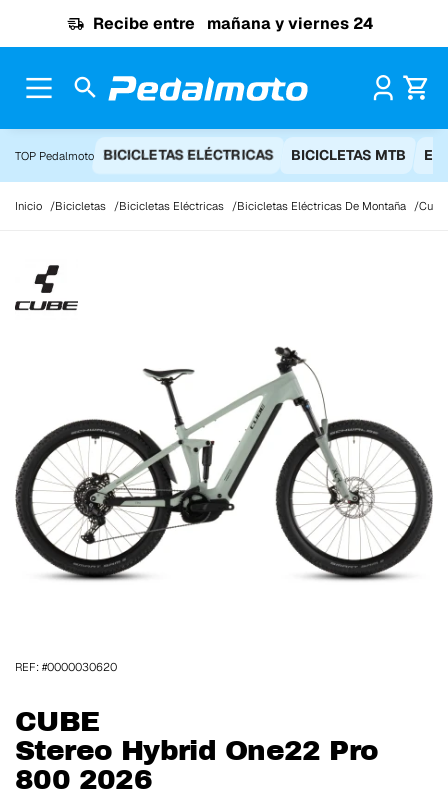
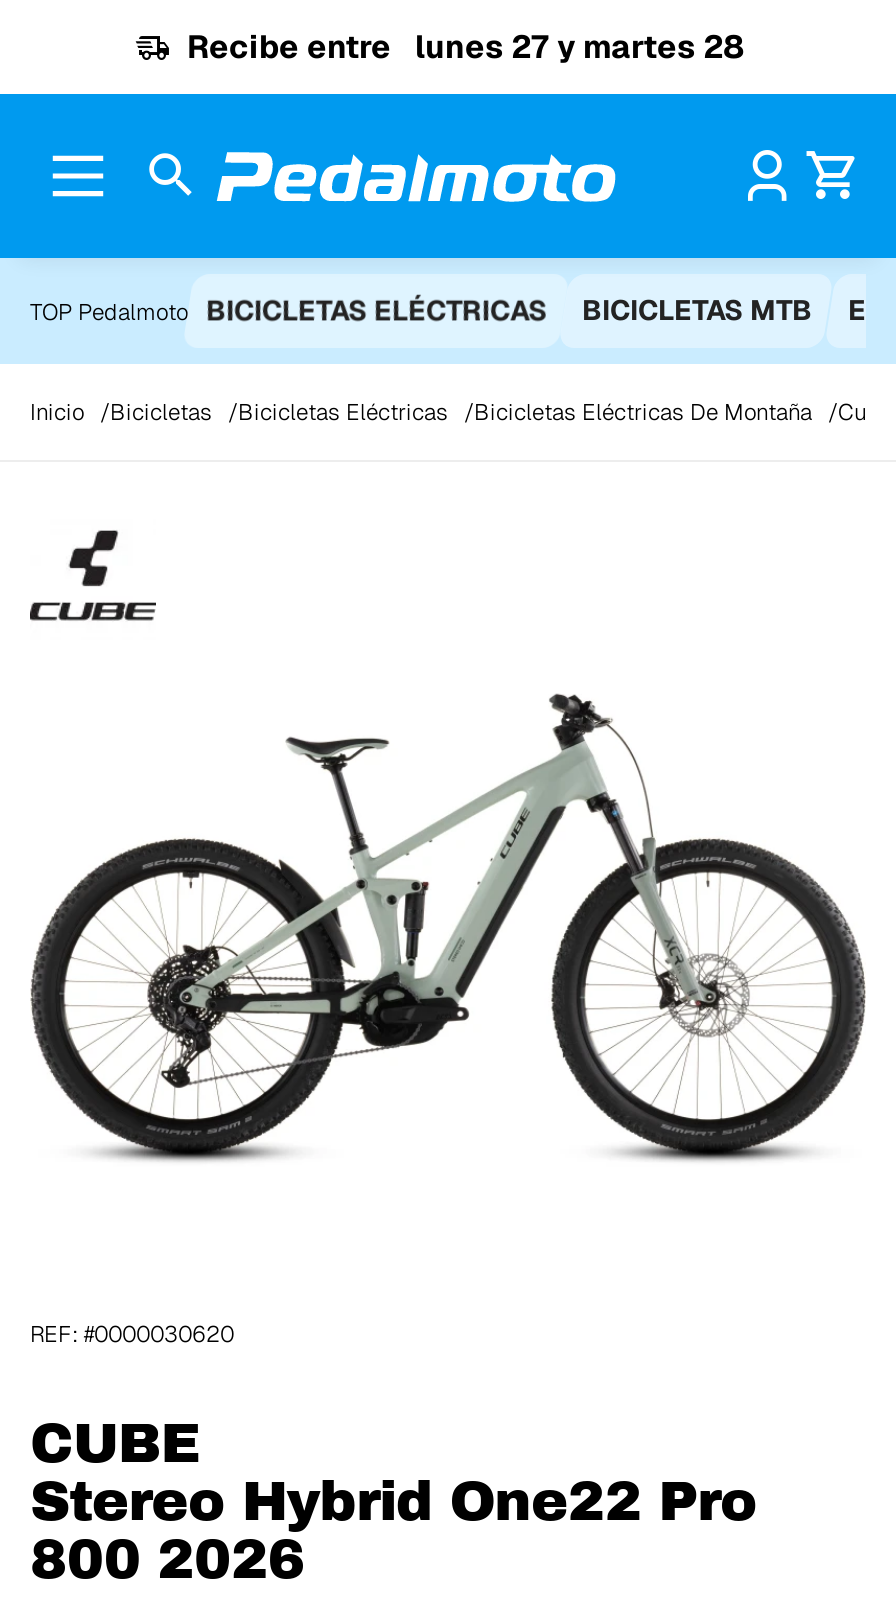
[92,13,373,34] Recibe entre mañana y viernes 24 -> [187,25,745,67] Recibe entre lunes 27 y martes 28

